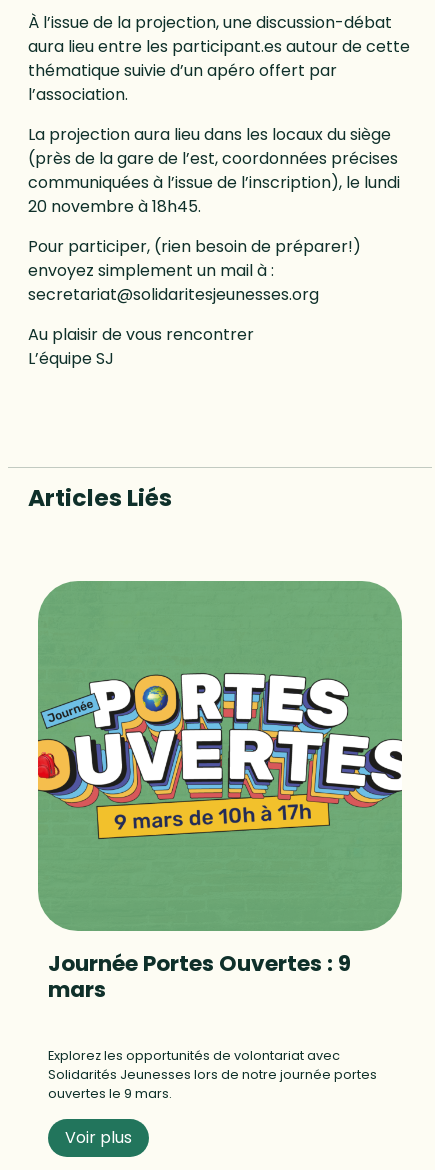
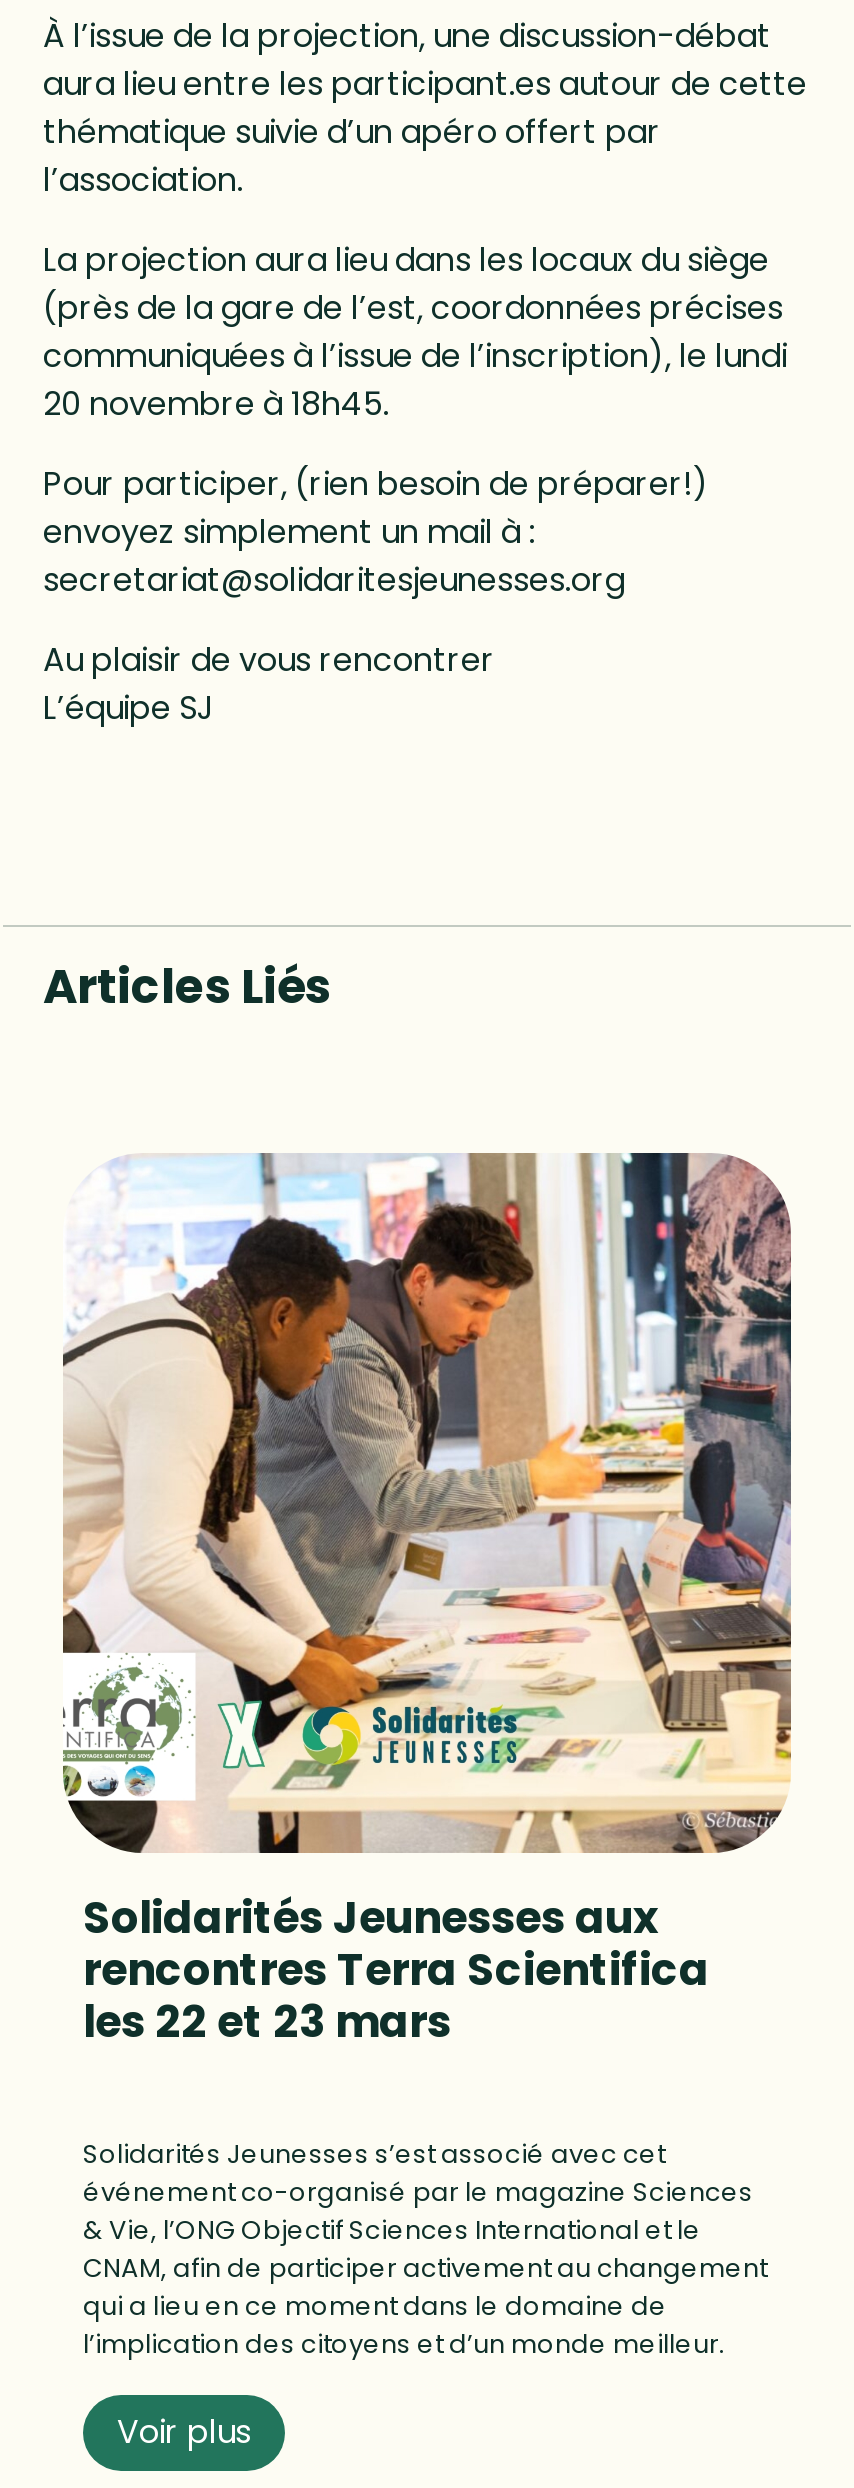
[37,580,403,1005] [image] | Journée Portes Ouvertes : 9 | mars -> [61,1151,793,2053] [image] | Solidarités Jeunesses aux | rencontres Terra Scientifica | les 22 et 23 mars
[48,1047,377,1102] Explorez les opportunités de volontariat avec | Solidarités Jeunesses lors de notre journée portes | ouvertes le 9 mars. -> [83,2137,767,2361] Solidarités Jeunesses s’est associé avec cet | événement co-organisé par le magazine Sciences | & Vie, l’ONG Objectif Sciences International et le | CNAM, afin de participer activement au changement | qui a lieu en ce moment dans le domaine de | l’implication des citoyens et d’un monde meilleur.

